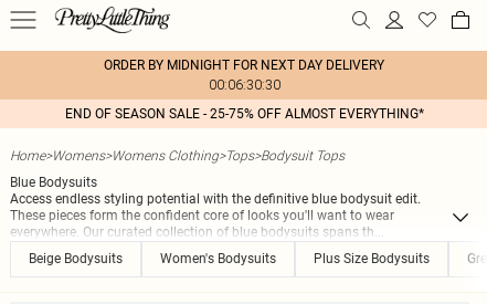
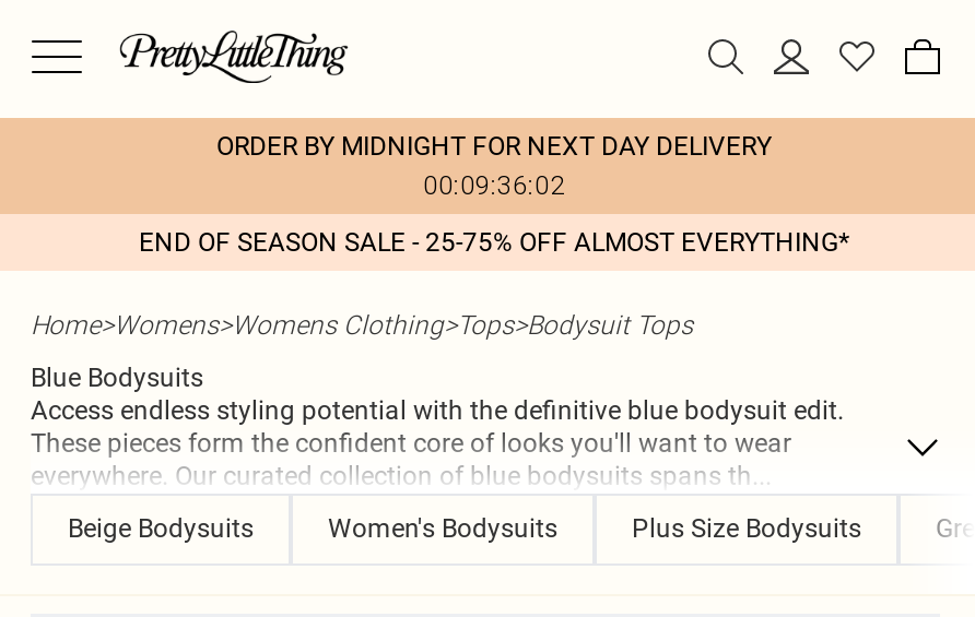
[208,76,280,93] 00:06:30:30 -> [423,168,565,201] 00:09:36:02

